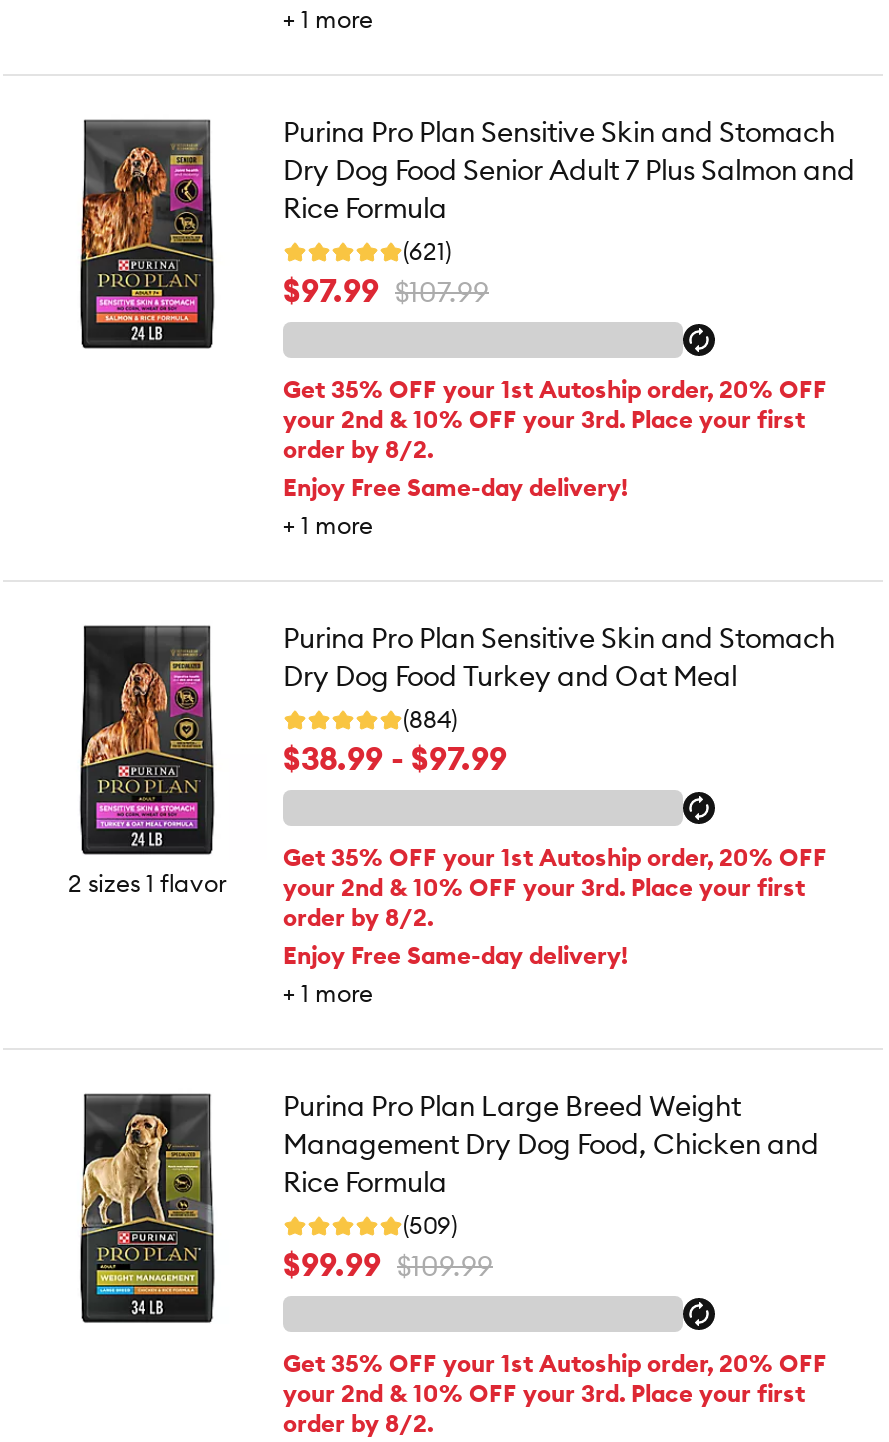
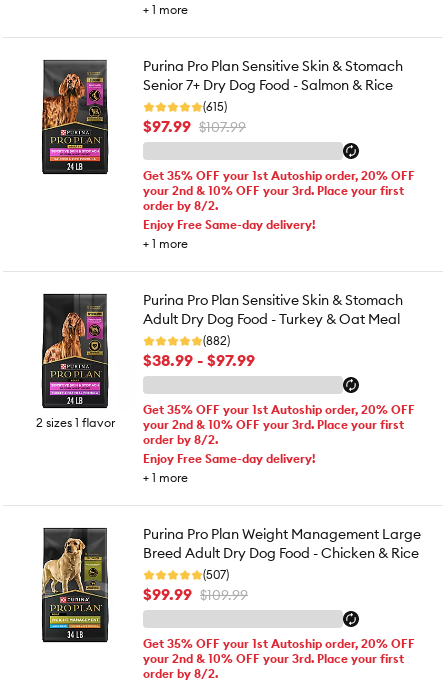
[283,114,855,266] Purina Pro Plan Sensitive Skin and Stomach | Dry Dog Food Senior Adult 7 Plus Salmon and | Rice Formula | (621) -> [143,57,403,114] Purina Pro Plan Sensitive Skin & Stomach | Senior 7+ Dry Dog Food - Salmon & Rice | (615)
[79,292,215,386] [image] -> [41,127,109,175] [image]
[283,620,835,734] Purina Pro Plan Sensitive Skin and Stomach | Dry Dog Food Turkey and Oat Meal | (884) -> [143,291,403,348] Purina Pro Plan Sensitive Skin & Stomach | Adult Dry Dog Food - Turkey & Oat Meal | (882)
[283,1088,819,1240] Purina Pro Plan Large Breed Weight | Management Dry Dog Food, Chicken and | Rice Formula | (509) -> [143,525,421,582] Purina Pro Plan Weight Management Large | Breed Adult Dry Dog Food - Chicken & Rice | (507)
[79,1266,215,1360] [image] -> [41,595,109,643] [image]

